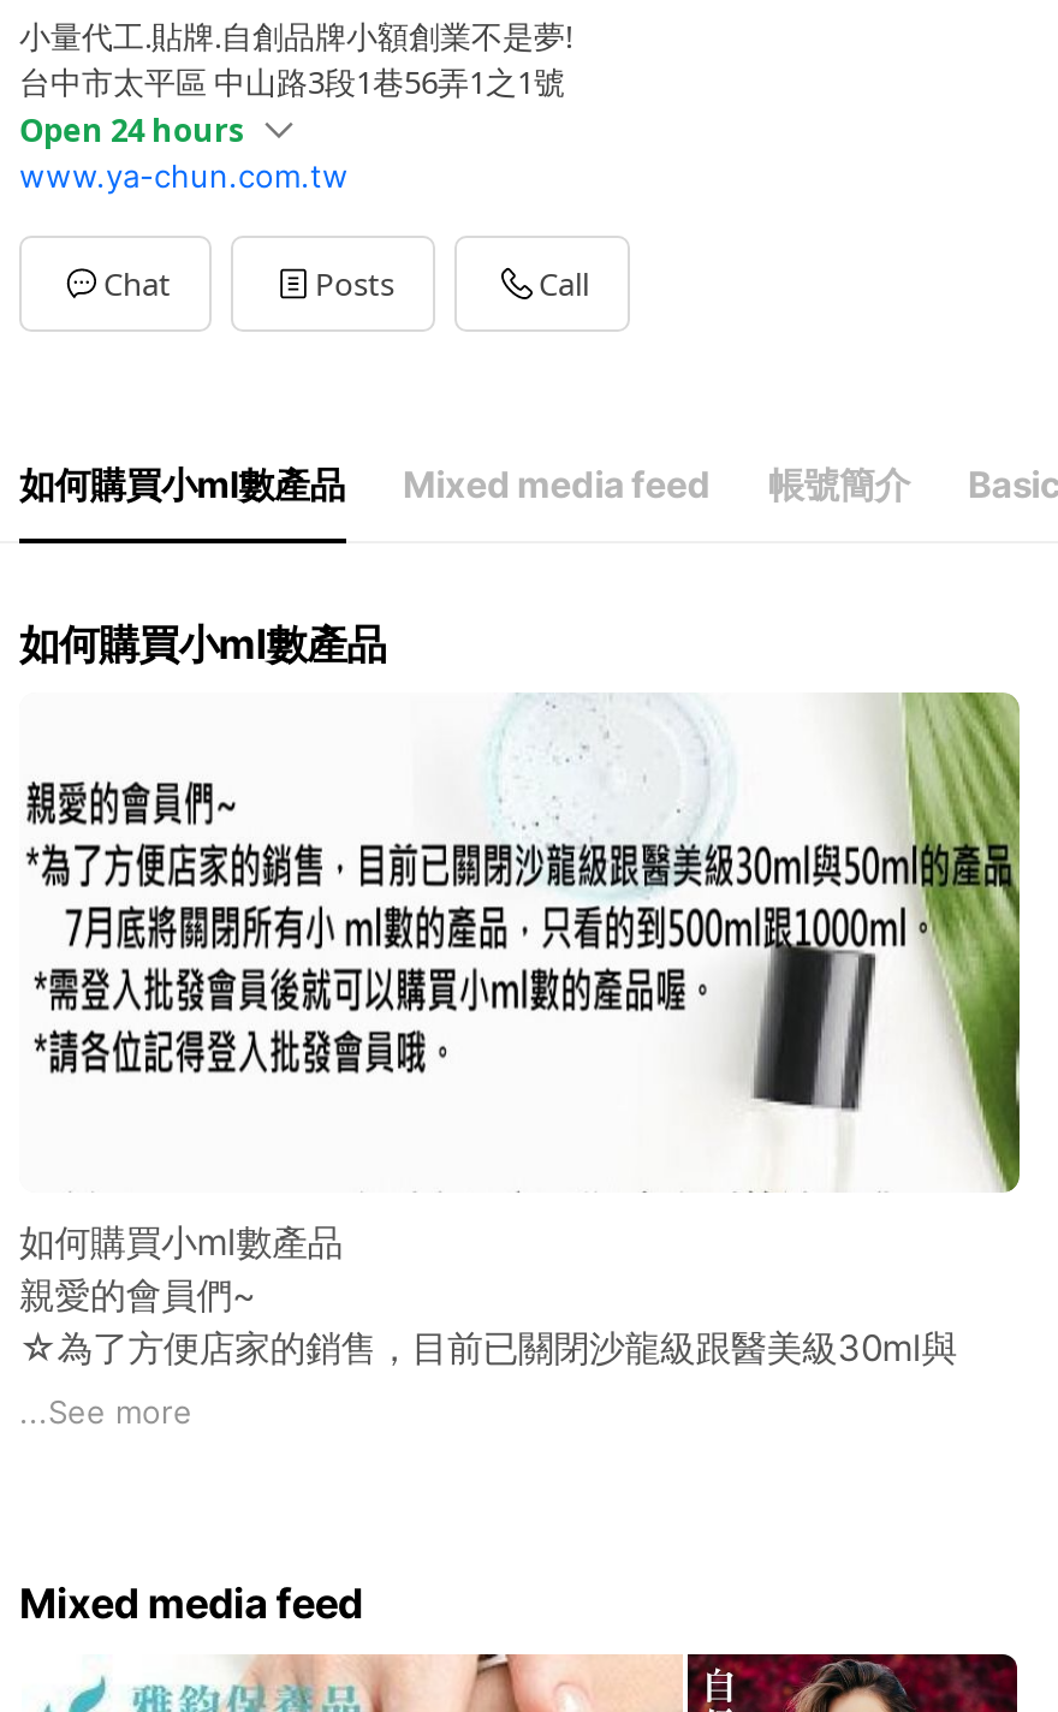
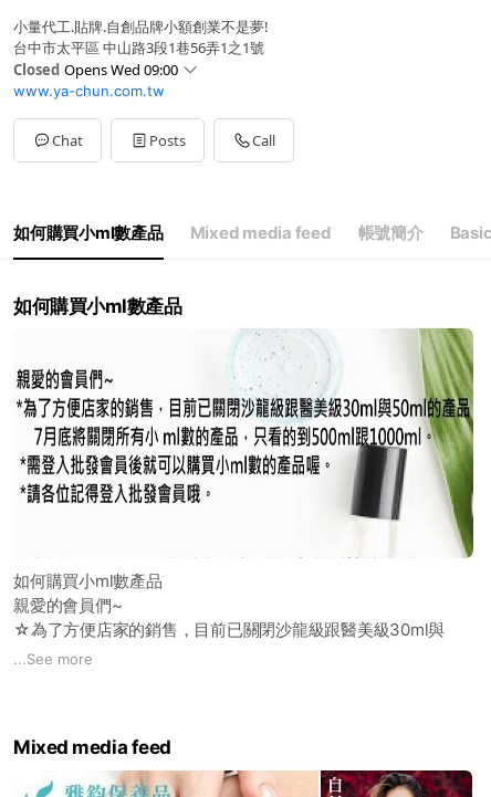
[19,108,243,151] Open 24 hours -> [13,60,178,80] Closed Opens Wed 09:00

